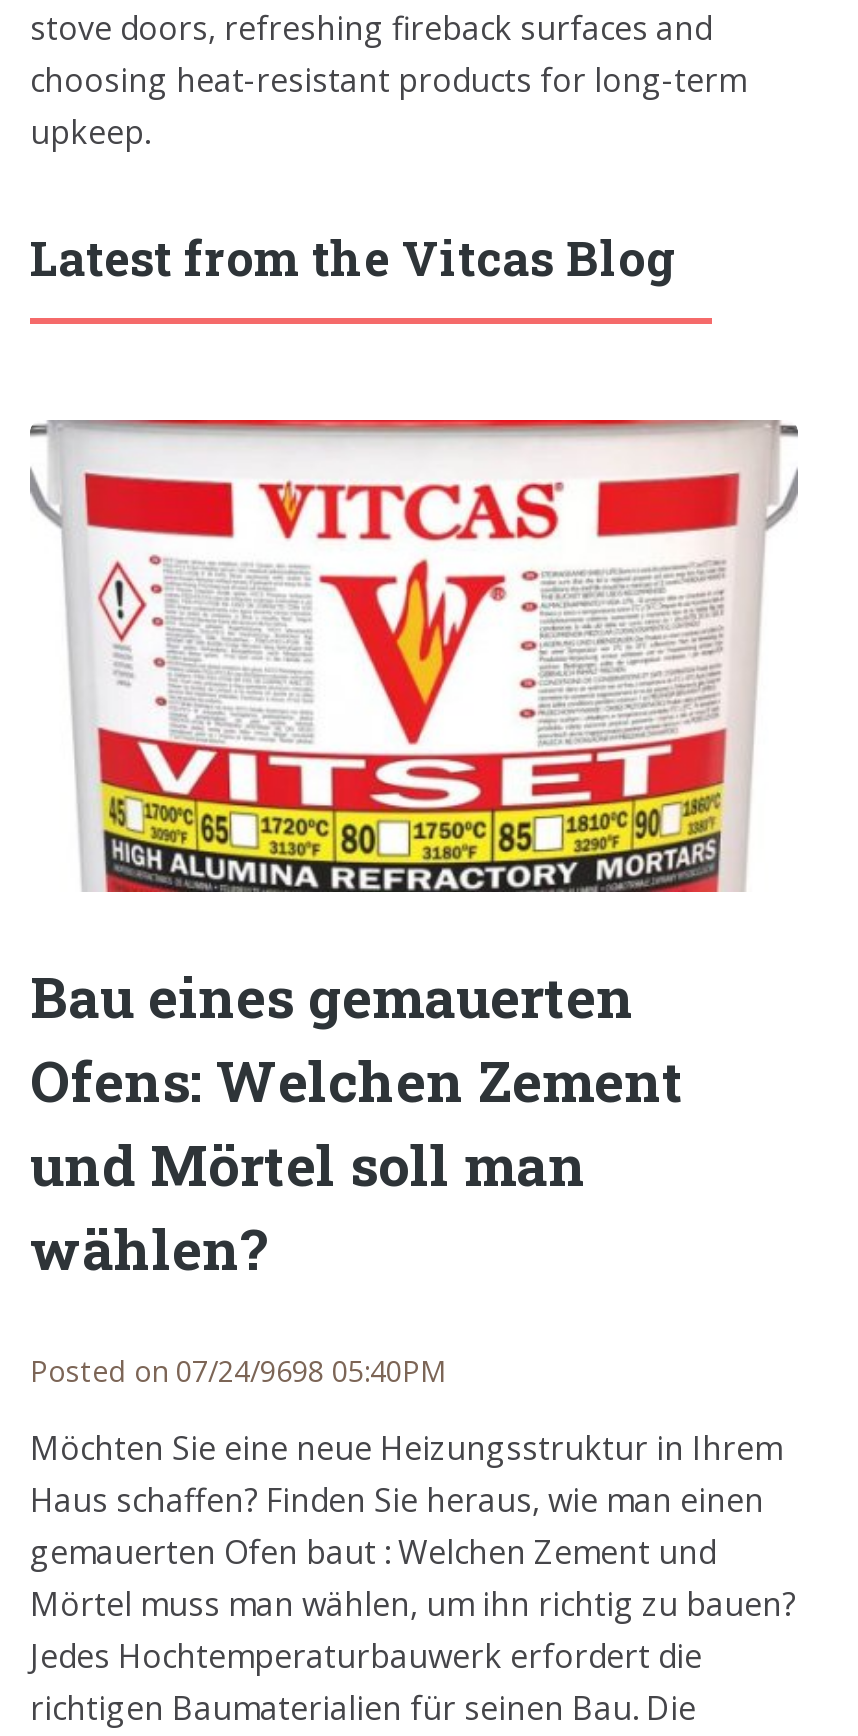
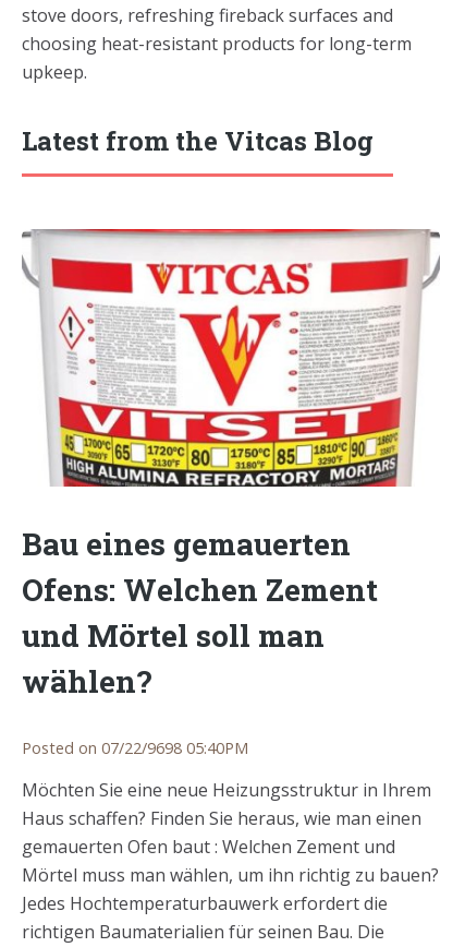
[30,1352,446,1390] Posted on 07/24/9698 05:40PM -> [22,738,248,758] Posted on 07/22/9698 05:40PM

